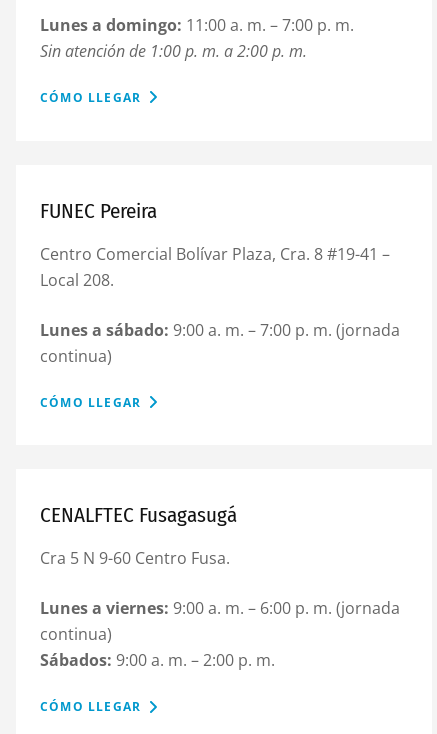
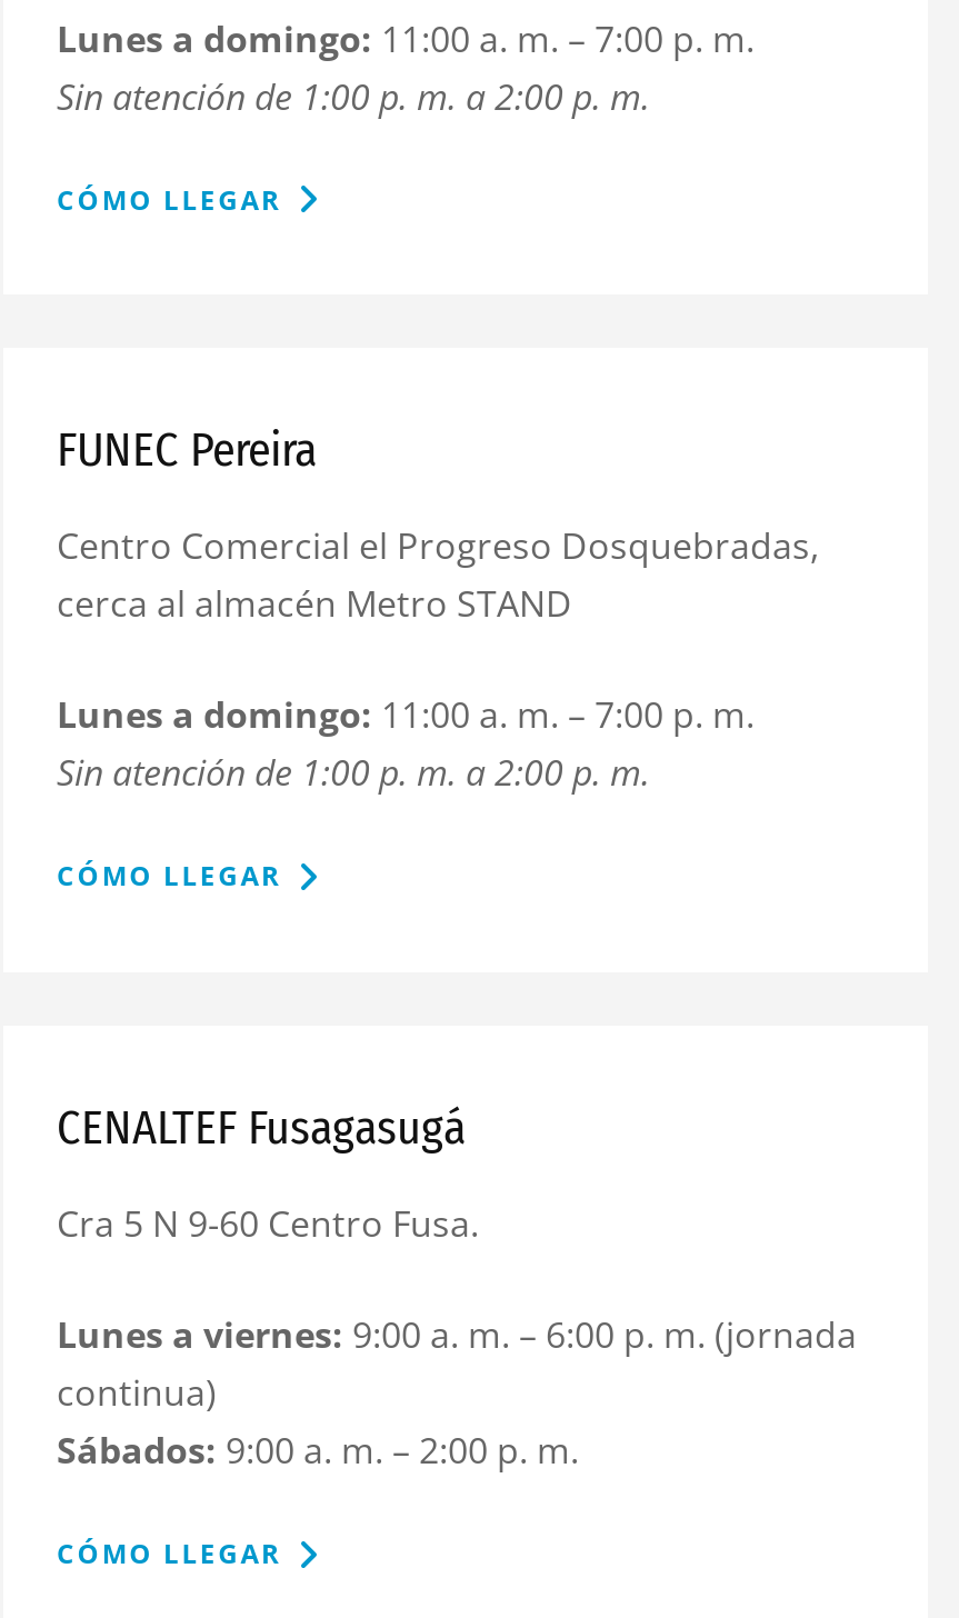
[40,243,390,291] Centro Comercial Bolívar Plaza, Cra. 8 #19-41 – | Local 208. -> [57,523,819,629] Centro Comercial el Progreso Dosquebradas, | cerca al almacén Metro STAND
[40,319,400,367] Lunes a sábado: 9:00 a. m. – 7:00 p. m. (jornada | continua) -> [57,691,755,798] Lunes a domingo: 11:00 a. m. – 7:00 p. m. | Sin atención de 1:00 p. m. a 2:00 p. m.
[40,502,237,528] CENALFTEC Fusagasugá -> [57,1100,466,1157] CENALTEF Fusagasugá

